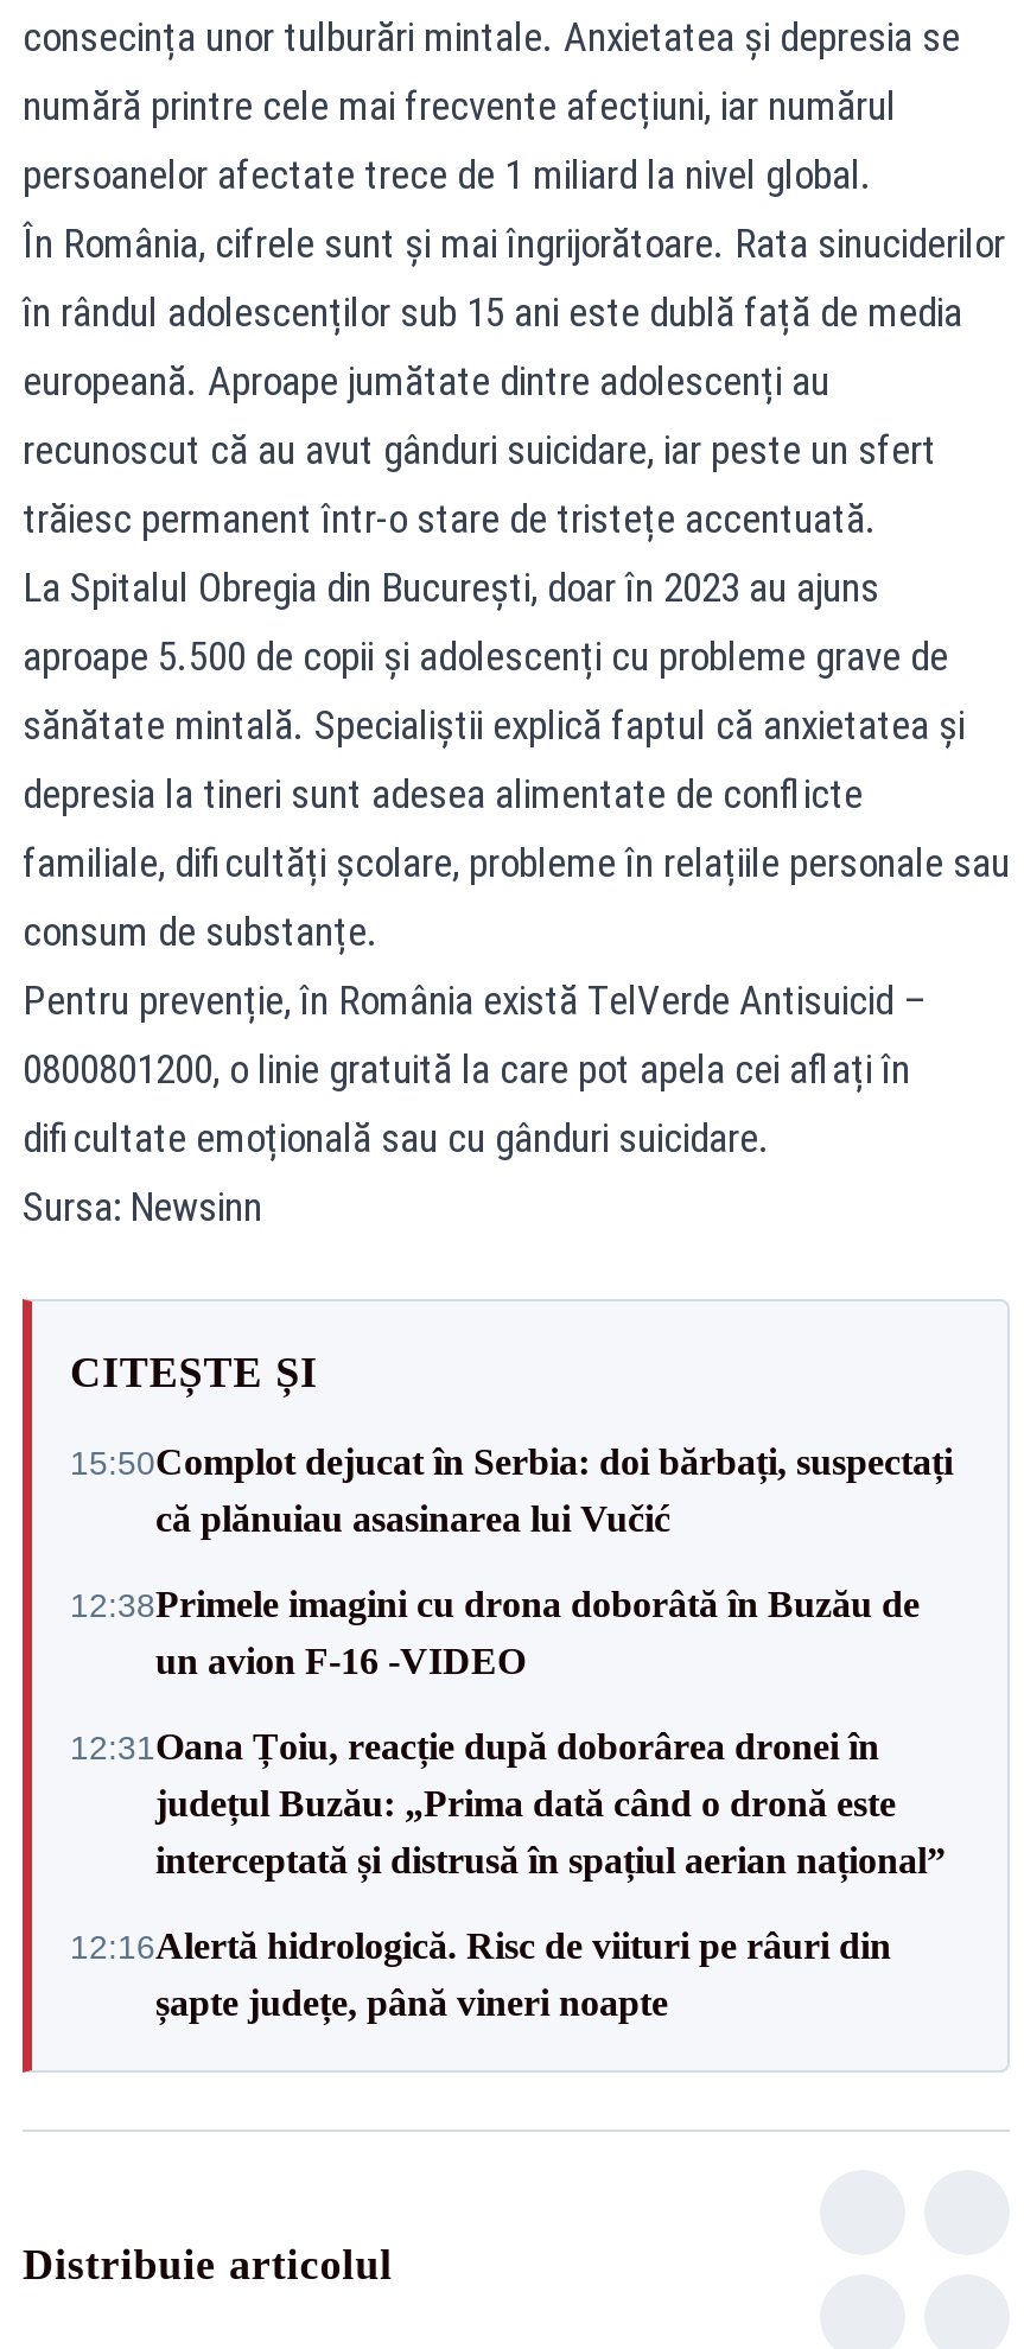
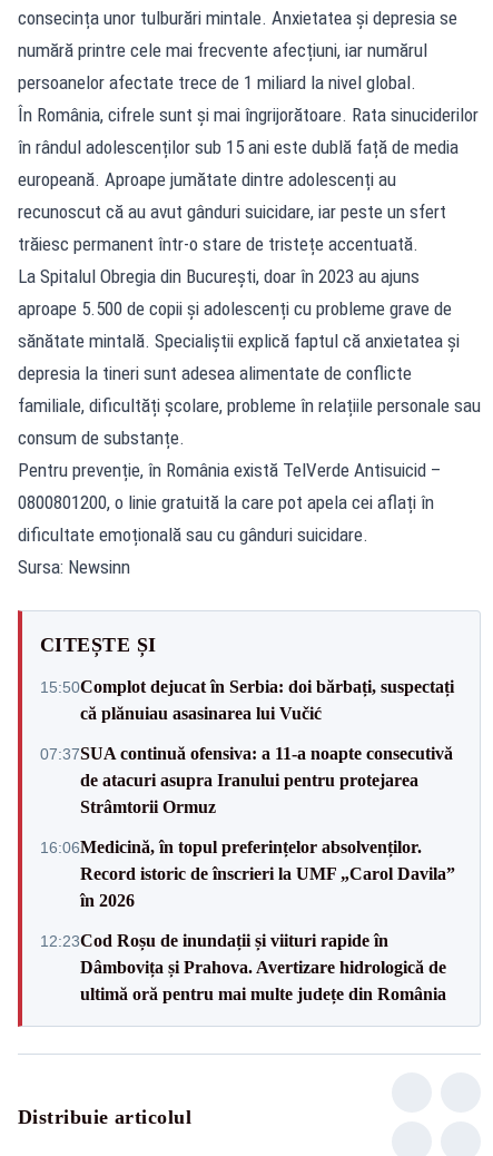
[70,1584,920,1681] 12:38Primele imagini cu drona doborâtă în Buzău de | un avion F-16 -VIDEO -> [40,743,453,816] 07:37SUA continuă ofensiva: a 11-a noapte consecutivă | de atacuri asupra Iranului pentru protejarea | Strâmtorii Ormuz
[70,1726,946,1880] 12:31Oana Țoiu, reacție după doborârea dronei în | județul Buzău: „Prima dată când o dronă este | interceptată și distrusă în spațiul aerian național” -> [40,837,455,909] 16:06Medicină, în topul preferințelor absolvenților. | Record istoric de înscrieri la UMF „Carol Davila” | în 2026
[70,1925,891,2023] 12:16Alertă hidrologică. Risc de viituri pe râuri din | șapte județe, până vineri noapte -> [40,930,446,1003] 12:23Cod Roșu de inundații și viituri rapide în | Dâmbovița și Prahova. Avertizare hidrologică de | ultimă oră pentru mai multe județe din România

